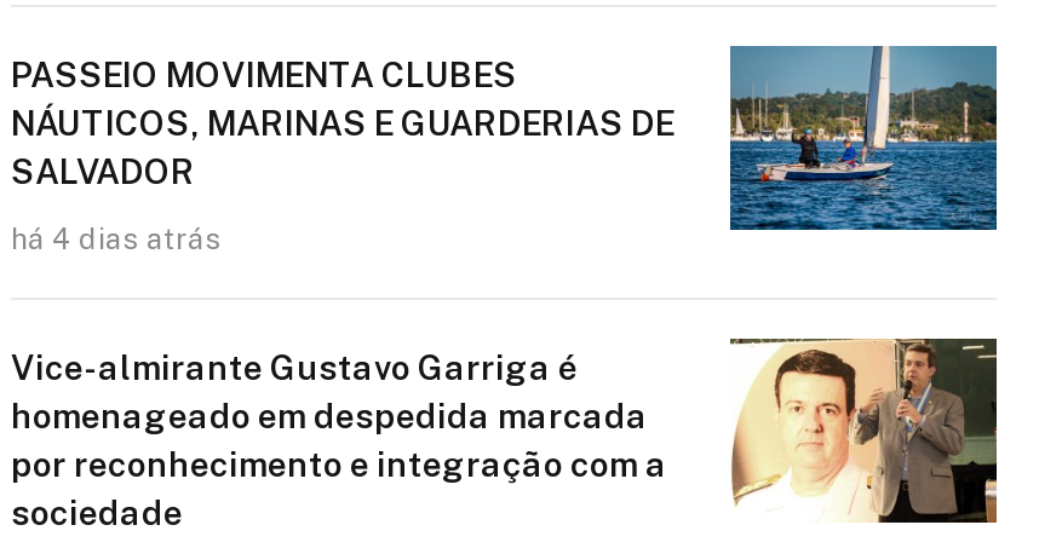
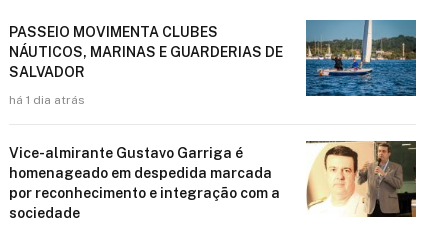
[11,221,222,255] há 4 dias atrás -> [9,93,85,107] há 1 dia atrás

